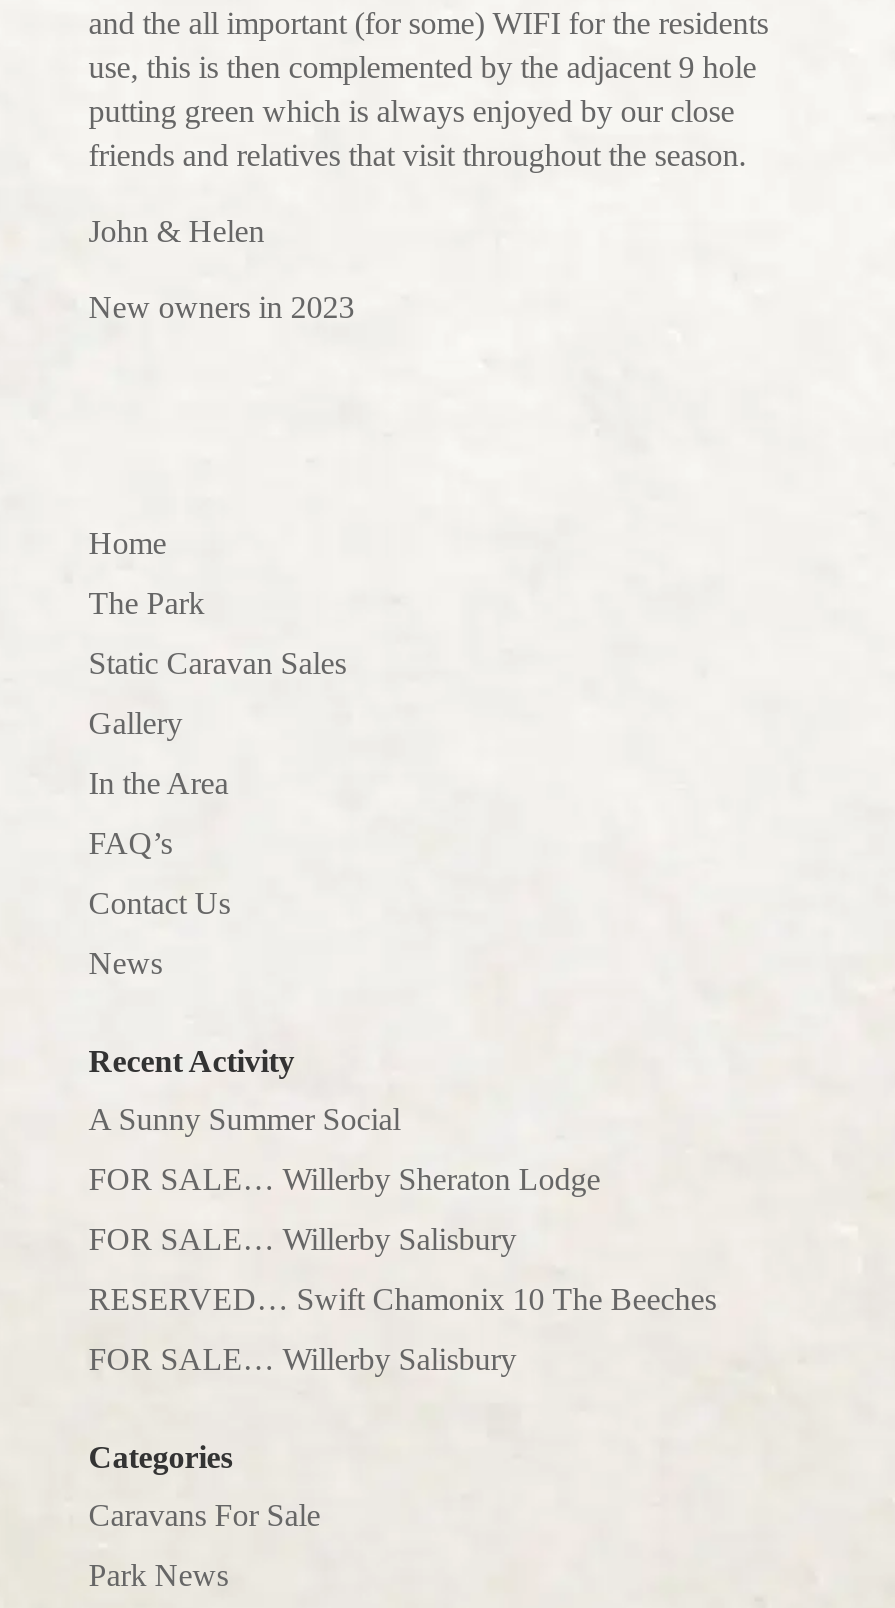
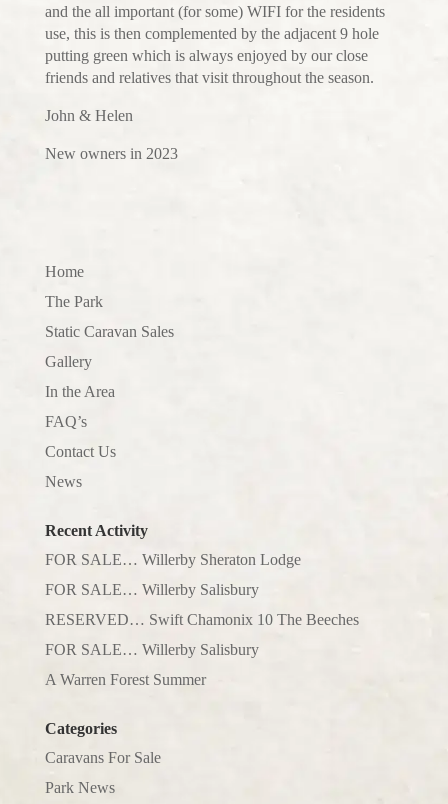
[89,1102,401,1136] A Sunny Summer Social -> none
moved [89,1162,717,1376] -> [45,551,359,658]: FOR SALE… Willerby Sheraton Lodge | FOR SALE… Willerby Salisbury | RESERVED… Swift Chamonix 10 The Beeches | FOR SALE… Willerby Salisbury
none -> [45,671,206,688] A Warren Forest Summer

